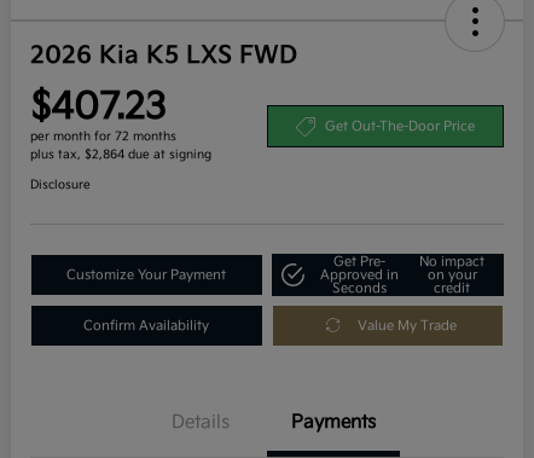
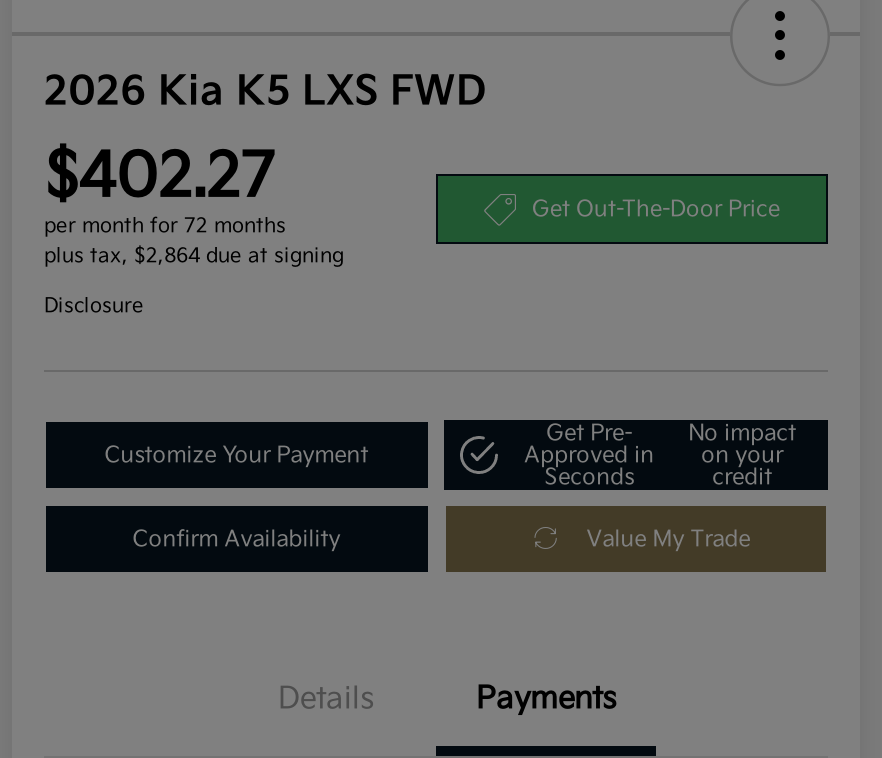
[30,86,167,129] $407.23 -> [44,142,274,214] $402.27

